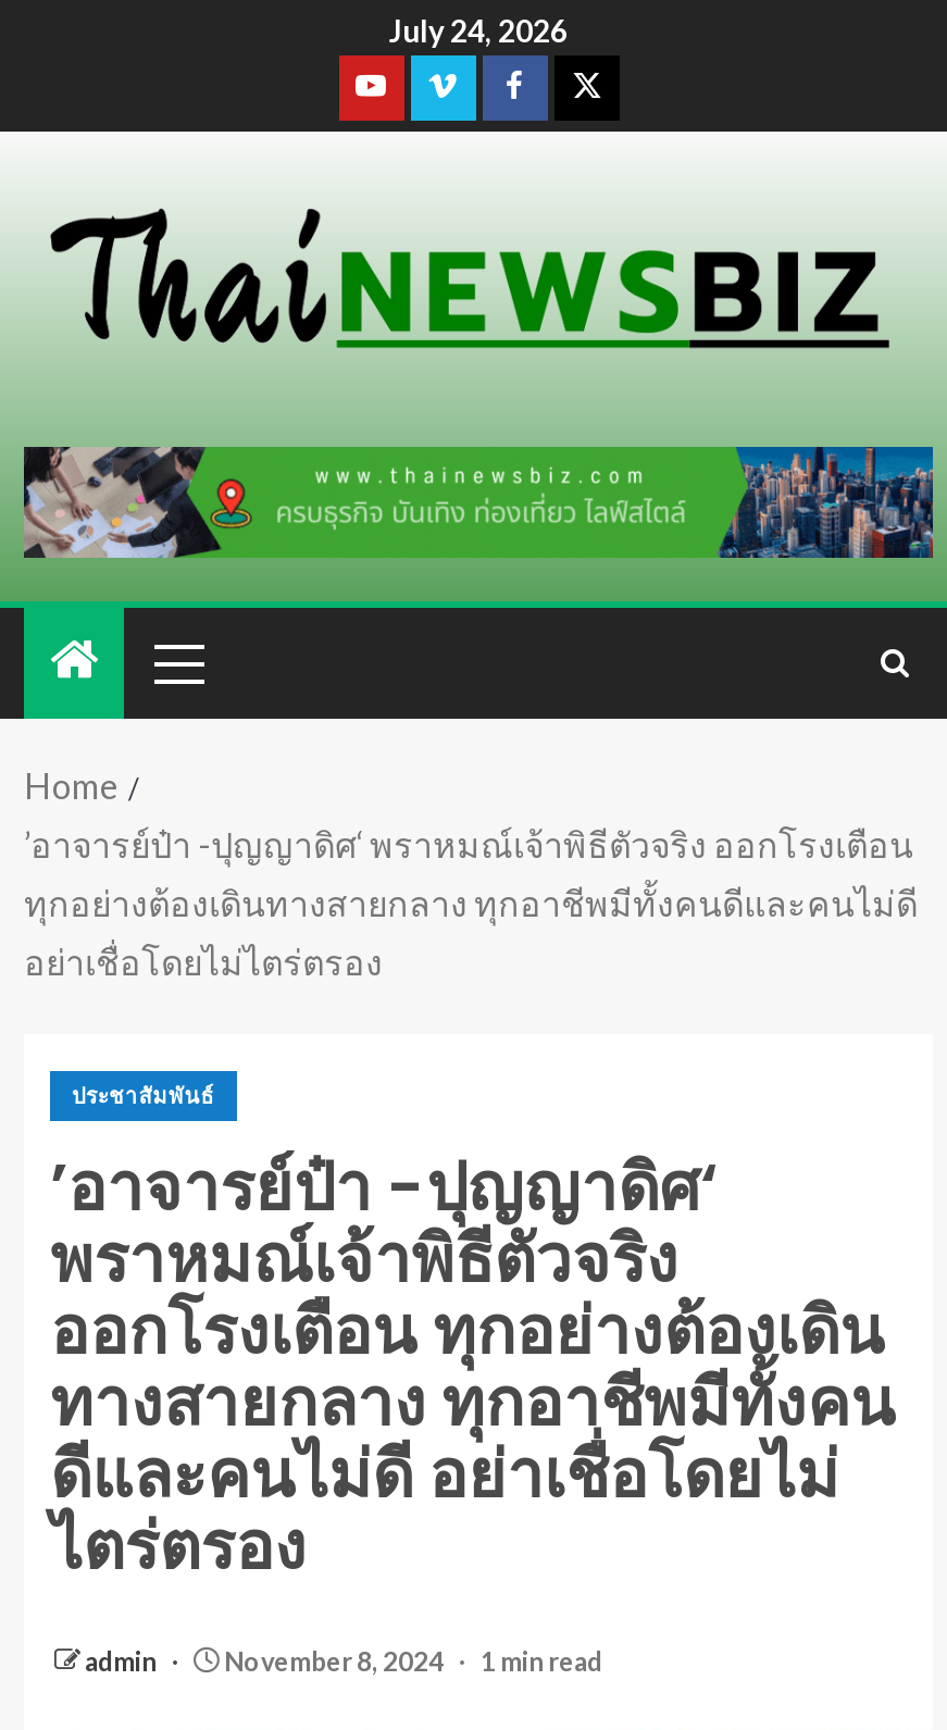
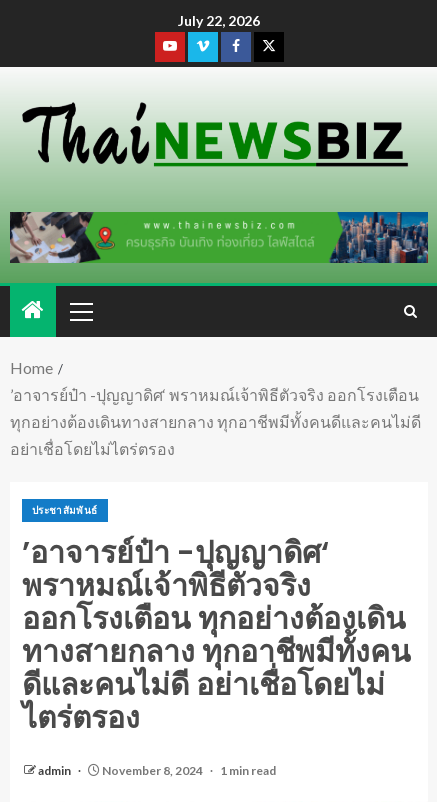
[389,13,568,50] July 24, 2026 -> [178,12,260,29] July 22, 2026

